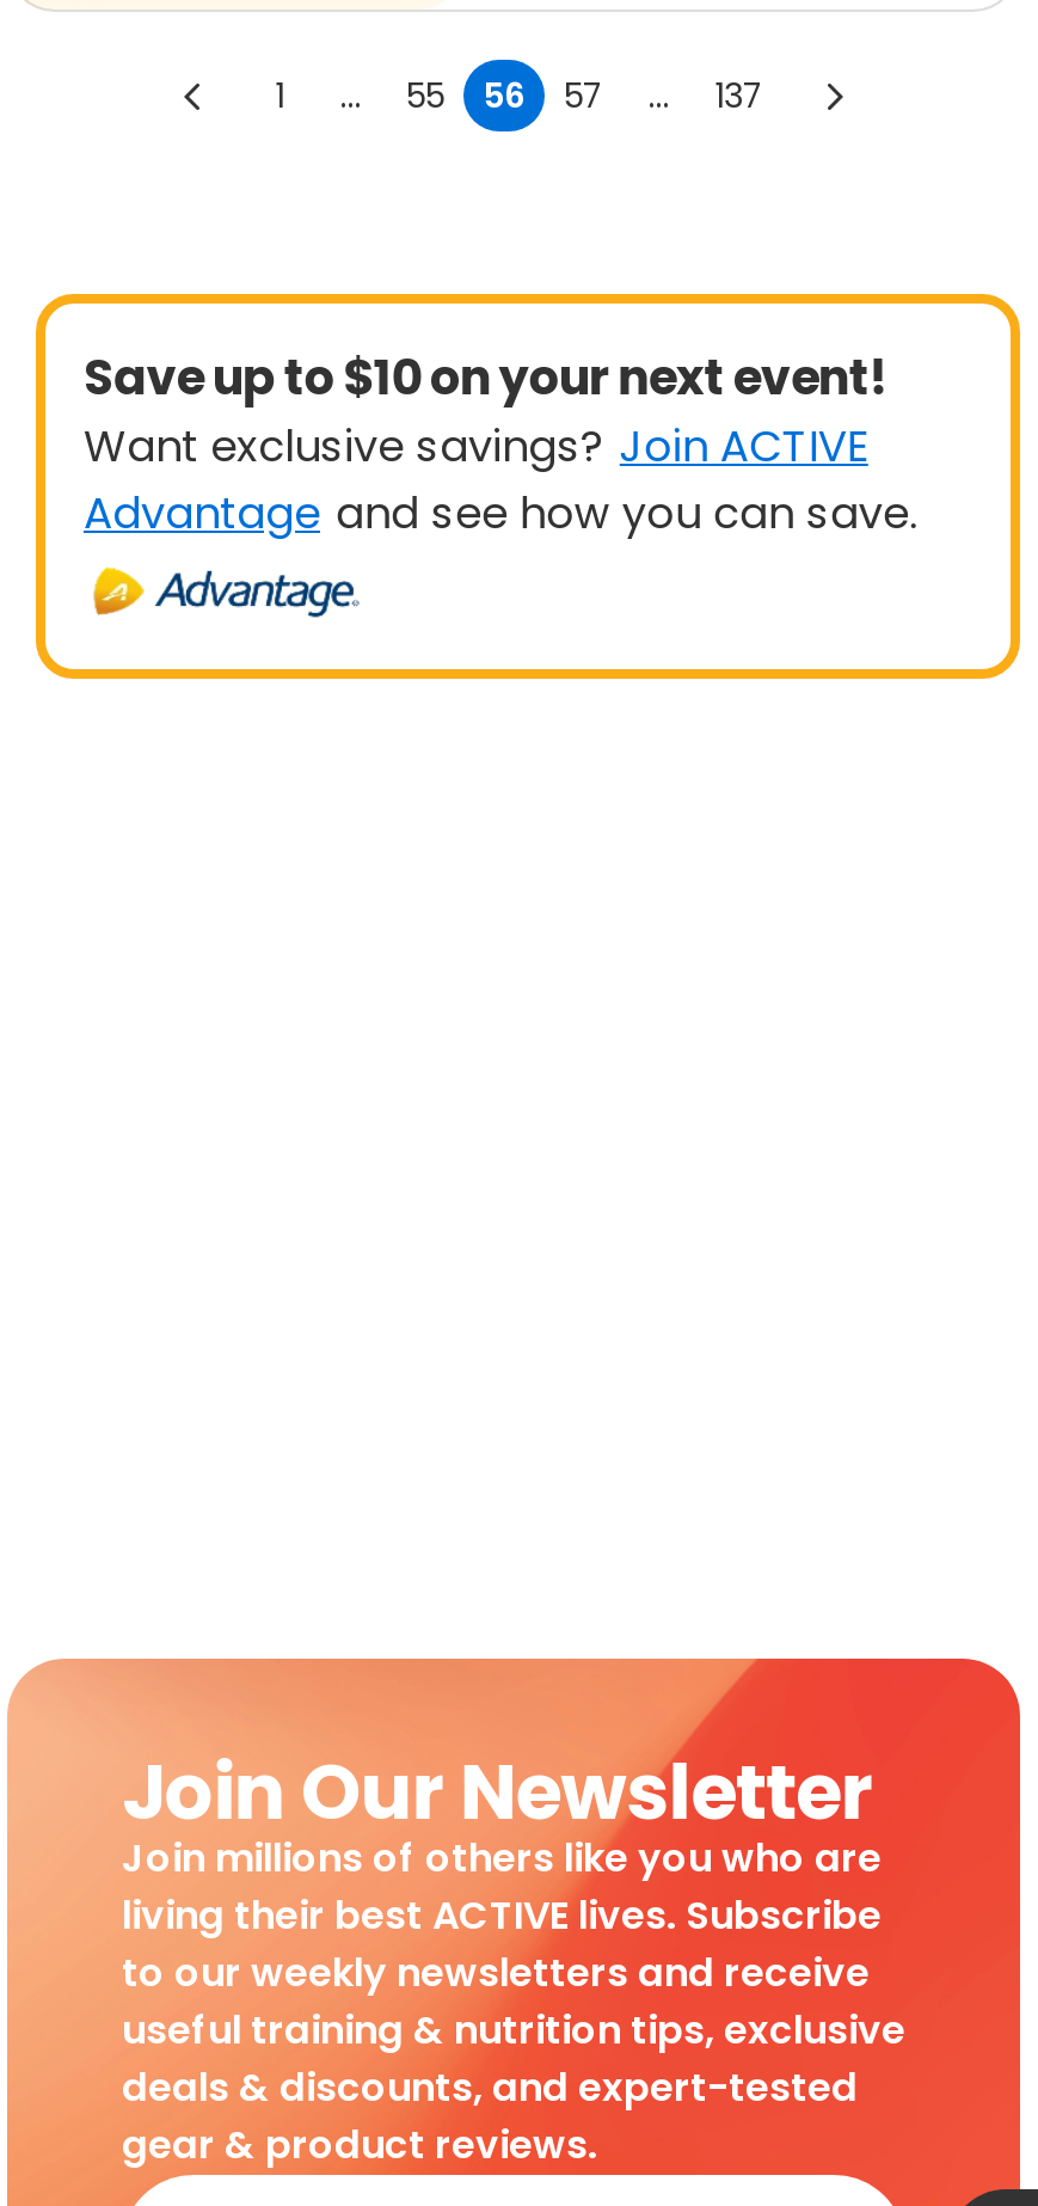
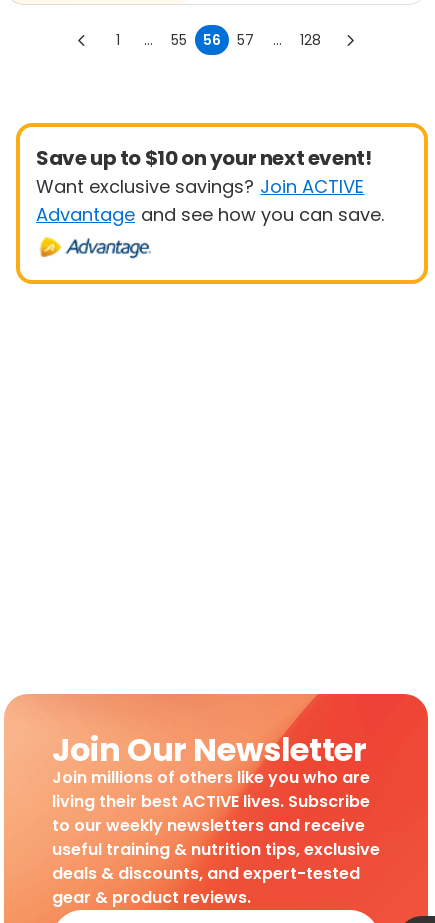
[714,72,764,120] 137 -> [300,30,321,50] 128

